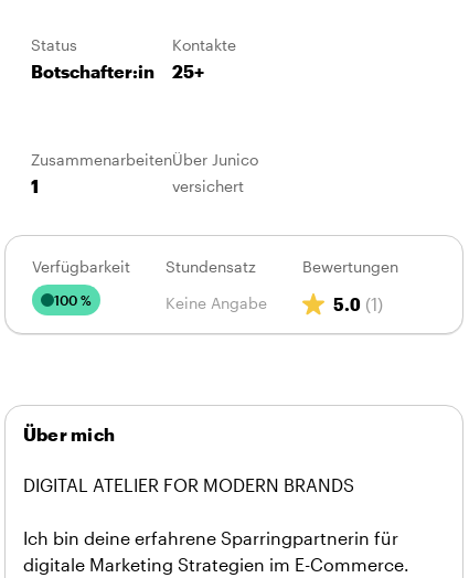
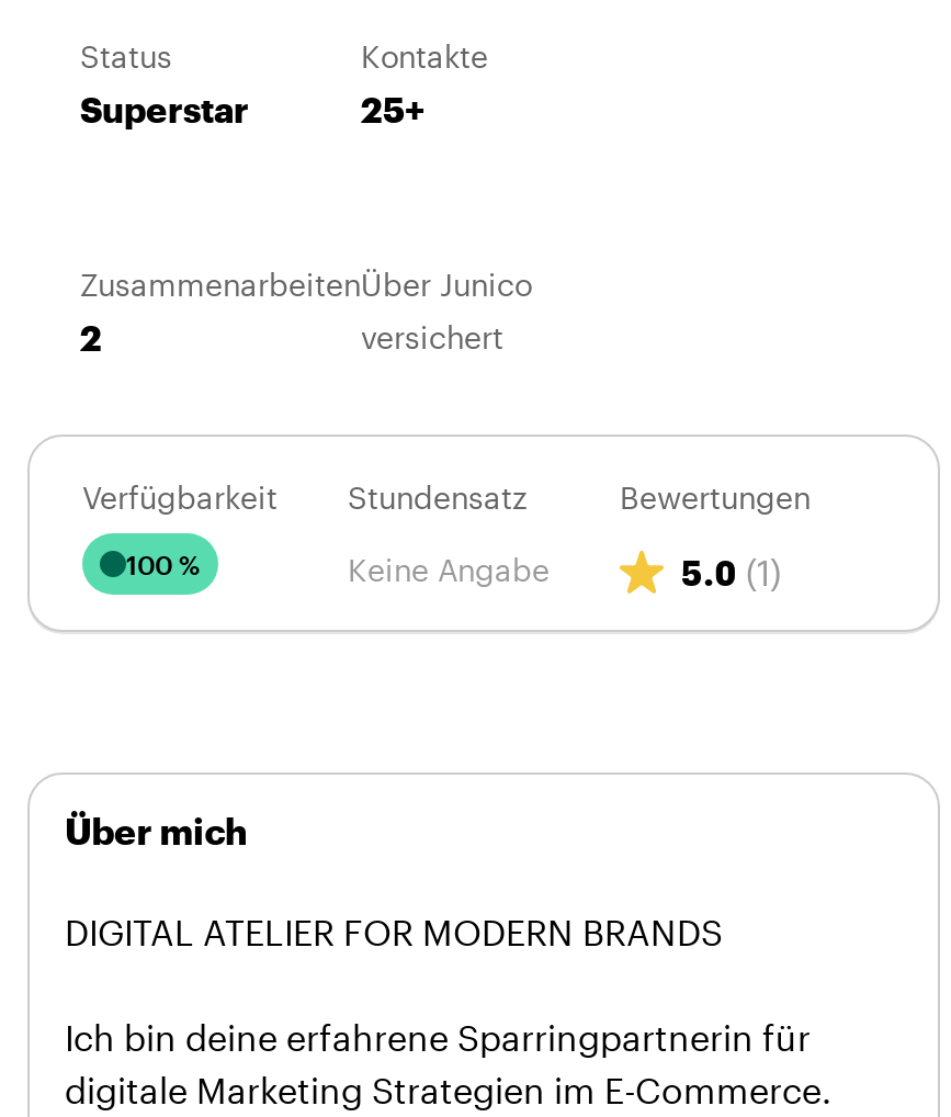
[31,60,154,81] Botschafter:in -> [80,87,249,129] Superstar
[31,175,39,196] 1 -> [80,316,102,357] 2

